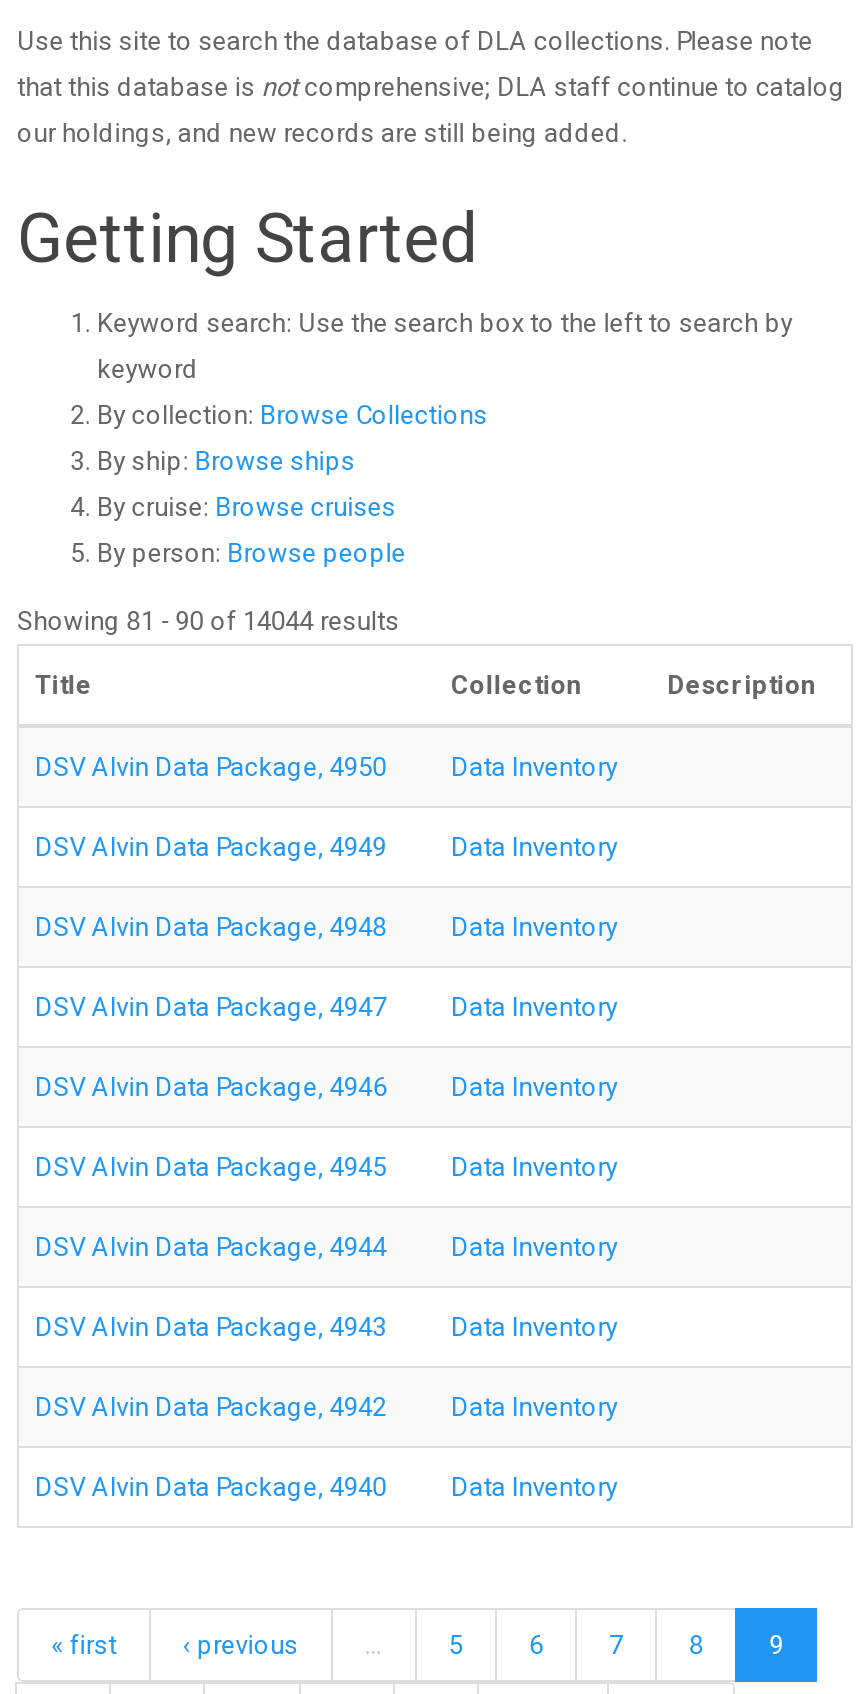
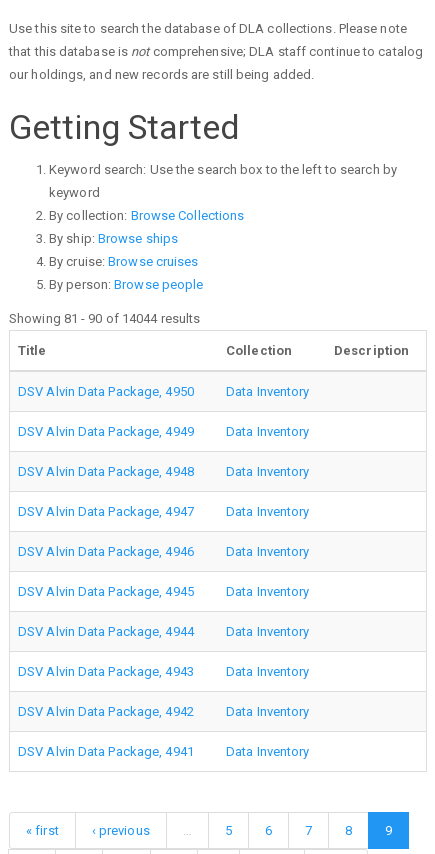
[35,1472,387,1502] DSV Alvin Data Package, 4940 -> [18,744,194,759] DSV Alvin Data Package, 4941

